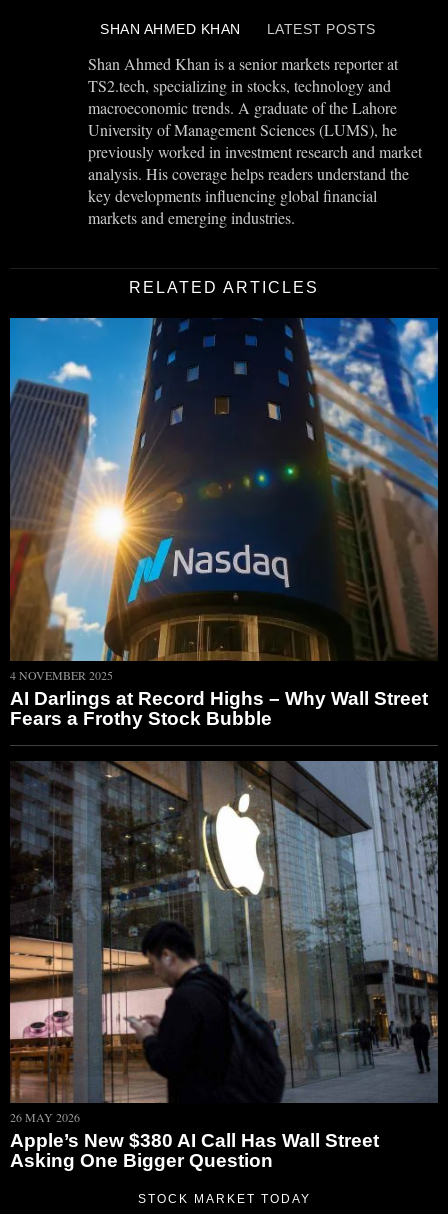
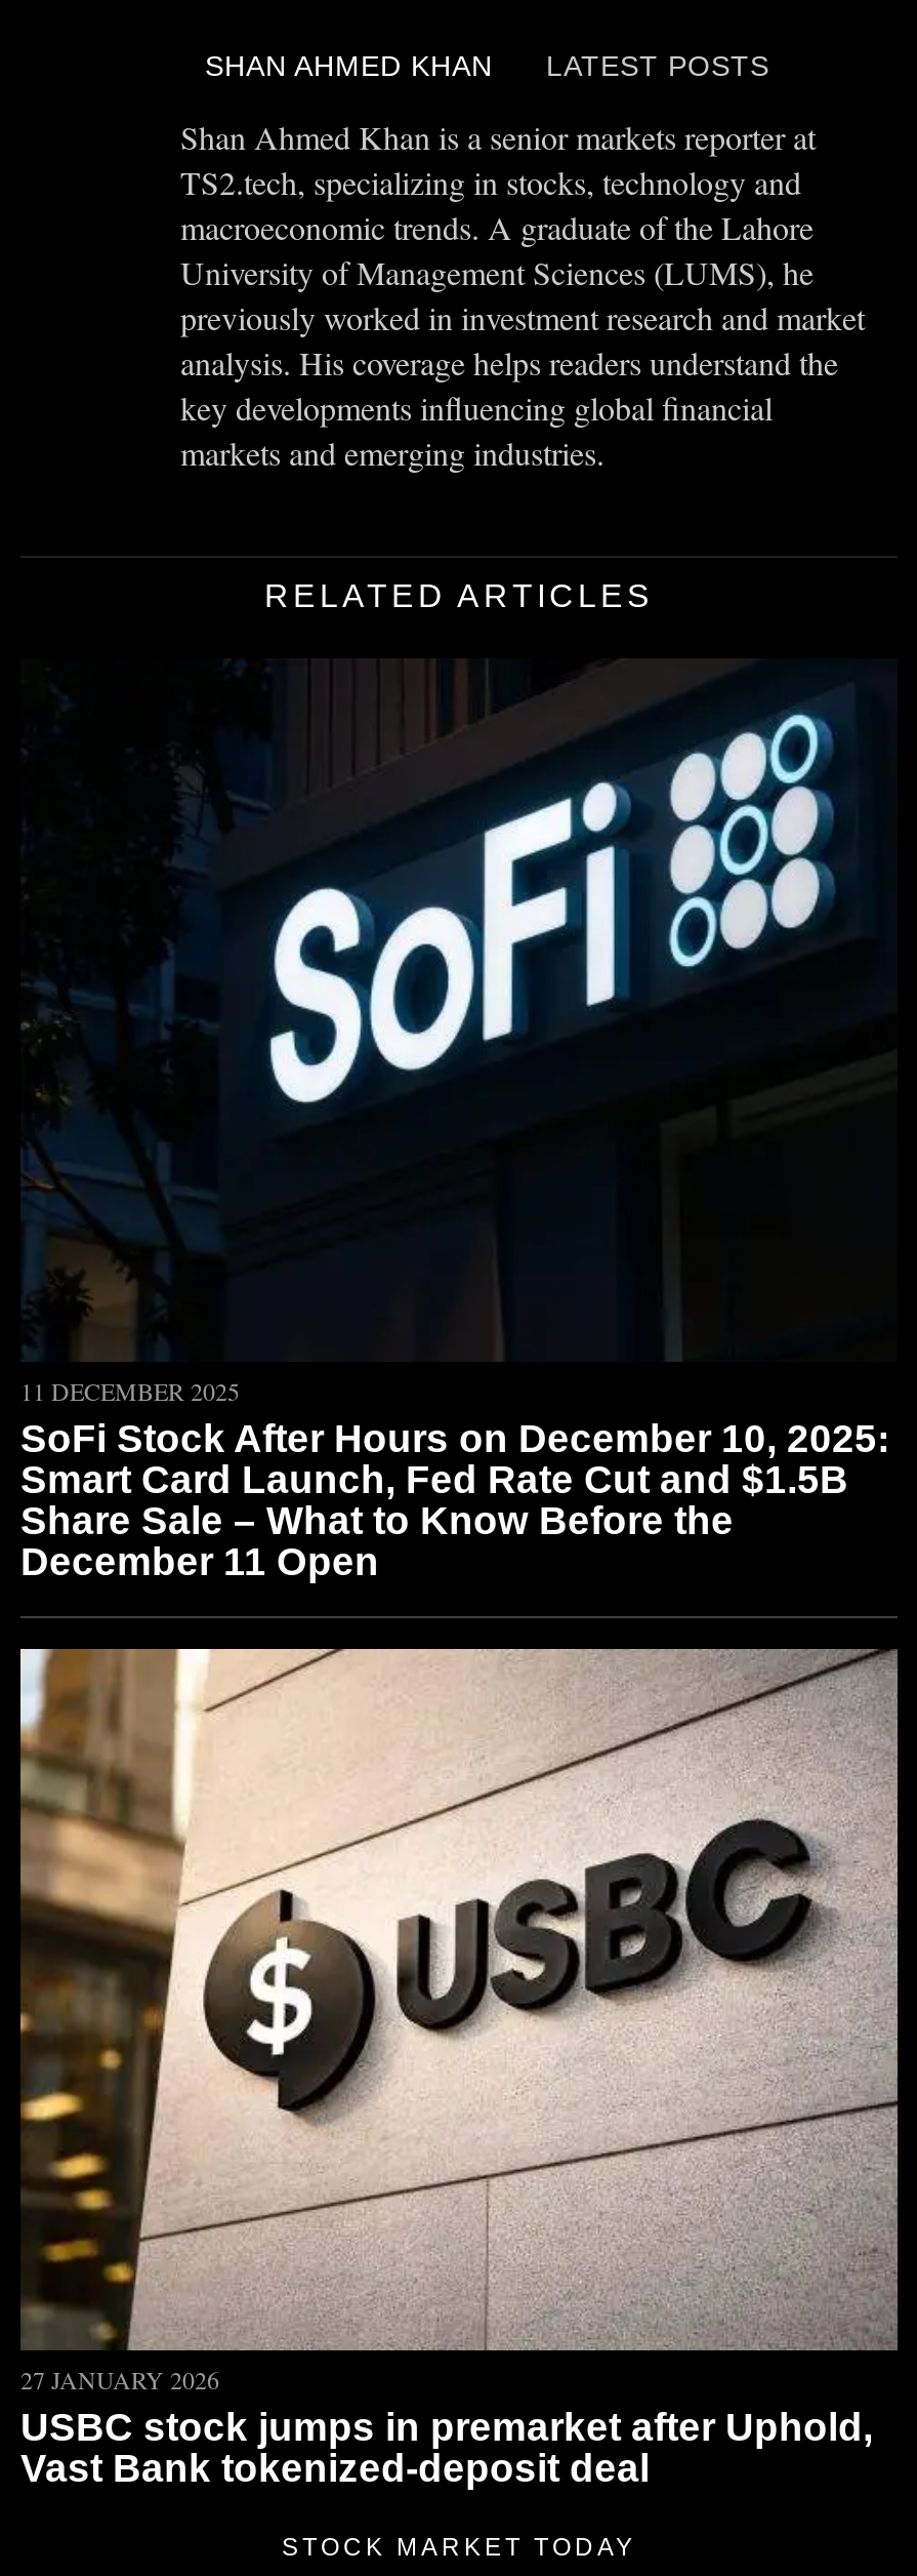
[9,317,439,729] [image] | 4 NOVEMBER 2025 | AI Darlings at Record Highs – Why Wall Street | Fears a Frothy Stock Bubble -> [20,660,898,1583] [image] | 11 DECEMBER 2025 | SoFi Stock After Hours on December 10, 2025: | Smart Card Launch, Fed Rate Cut and $1.5B | Share Sale – What to Know Before the | December 11 Open
[9,761,438,1171] [image] | 26 MAY 2026 | Apple’s New $380 AI Call Has Wall Street | Asking One Bigger Question -> [18,1647,898,2490] [image] | 27 JANUARY 2026 | USBC stock jumps in premarket after Uphold, | Vast Bank tokenized-deposit deal

